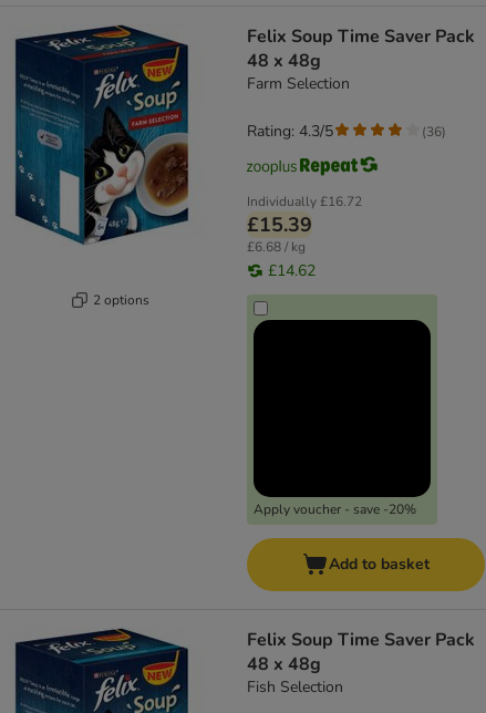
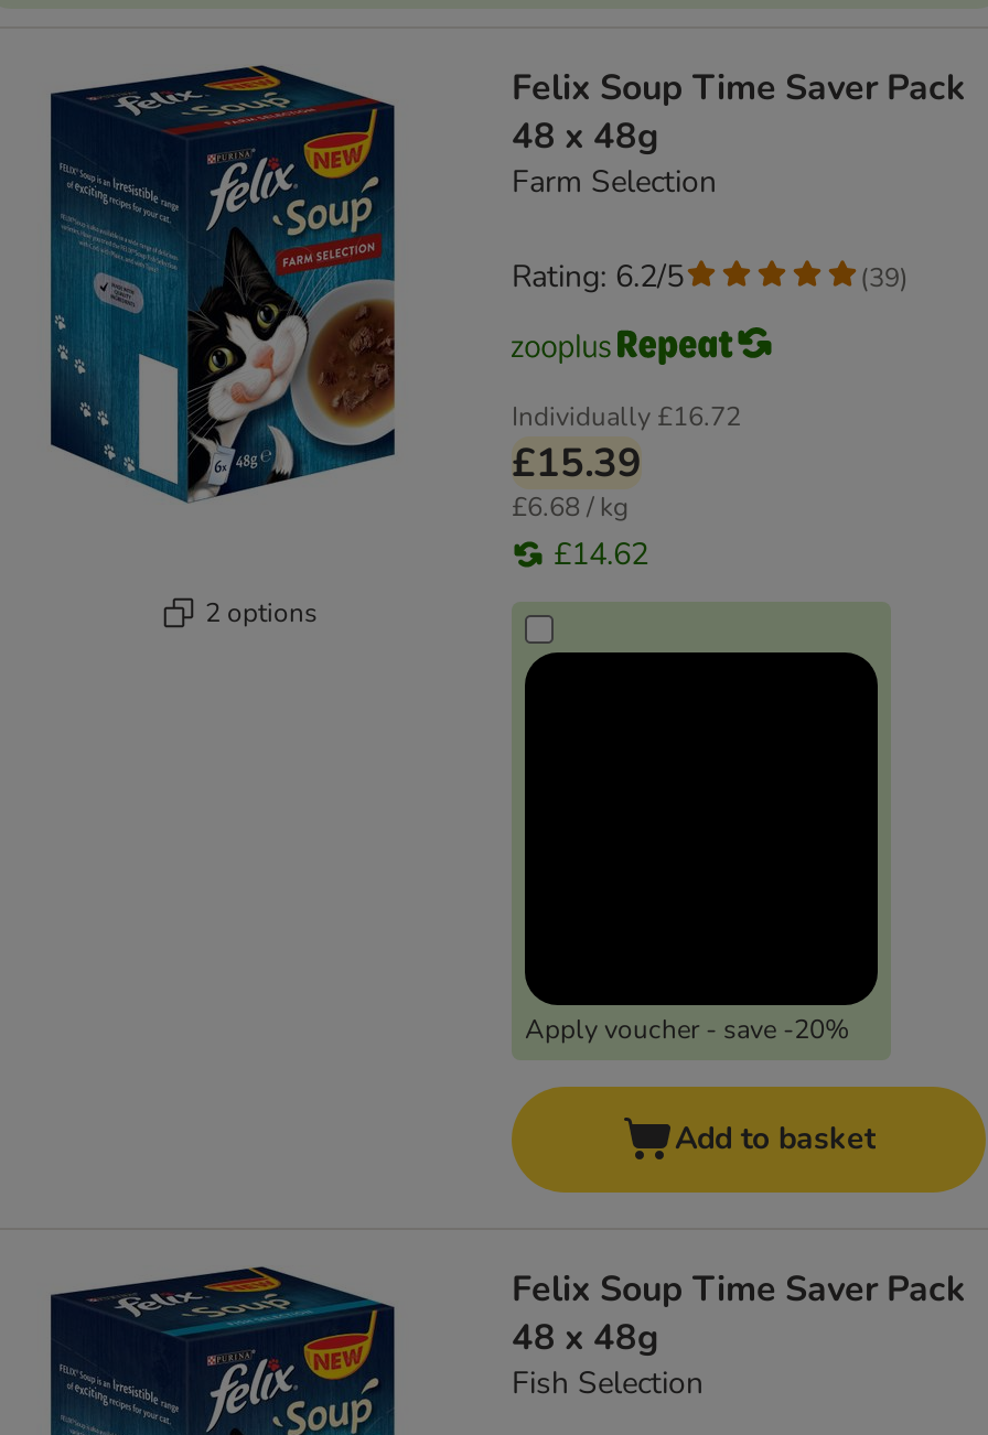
[247,121,333,142] Rating: 4.3/5 -> [512,256,684,298] Rating: 6.2/5
[422,122,446,140] (36) -> [860,259,909,294] (39)

